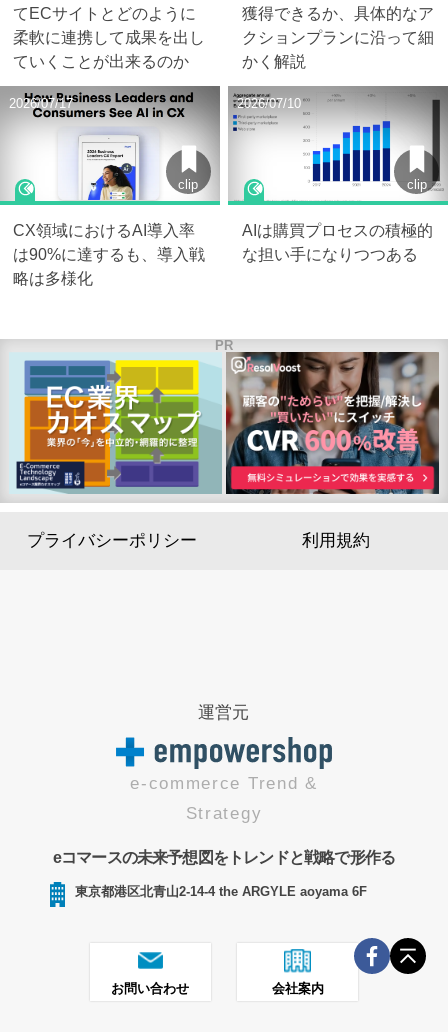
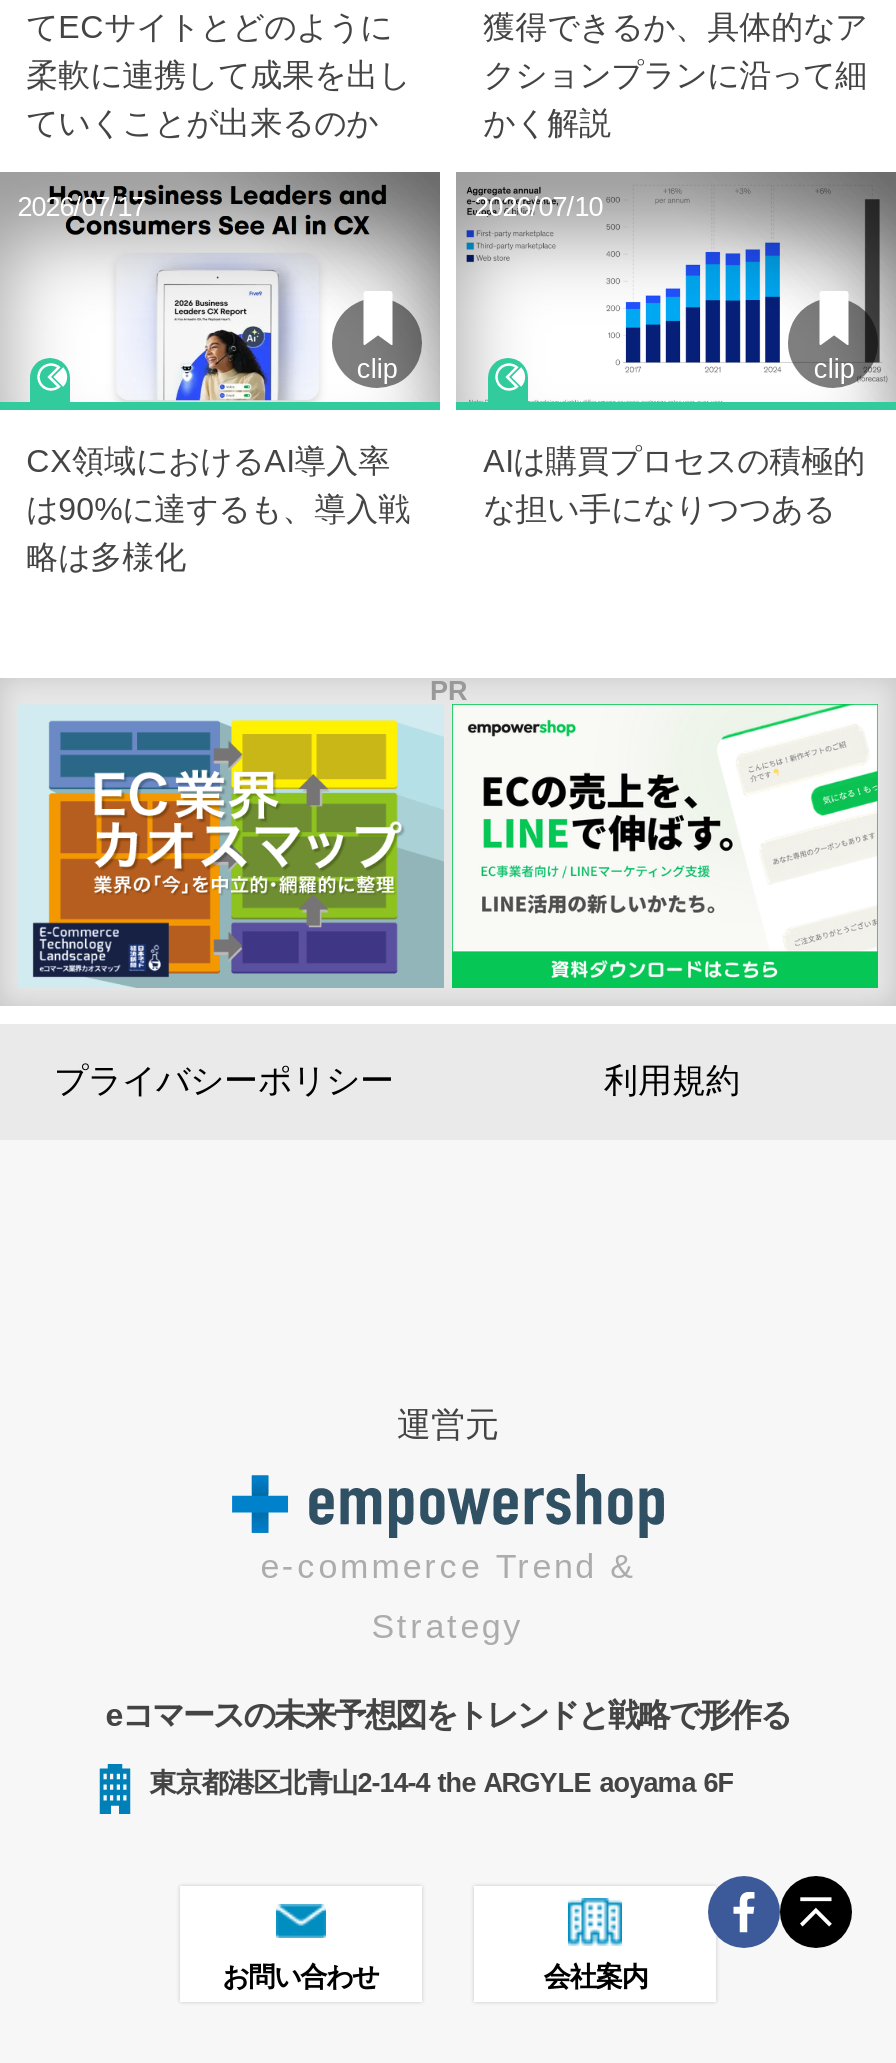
[225,351,440,495] [image] -> [450,702,880,990] [image]

